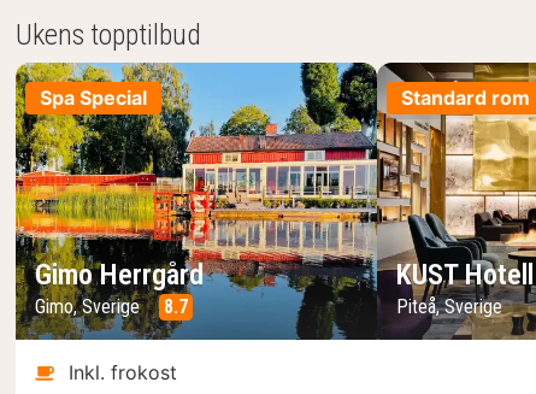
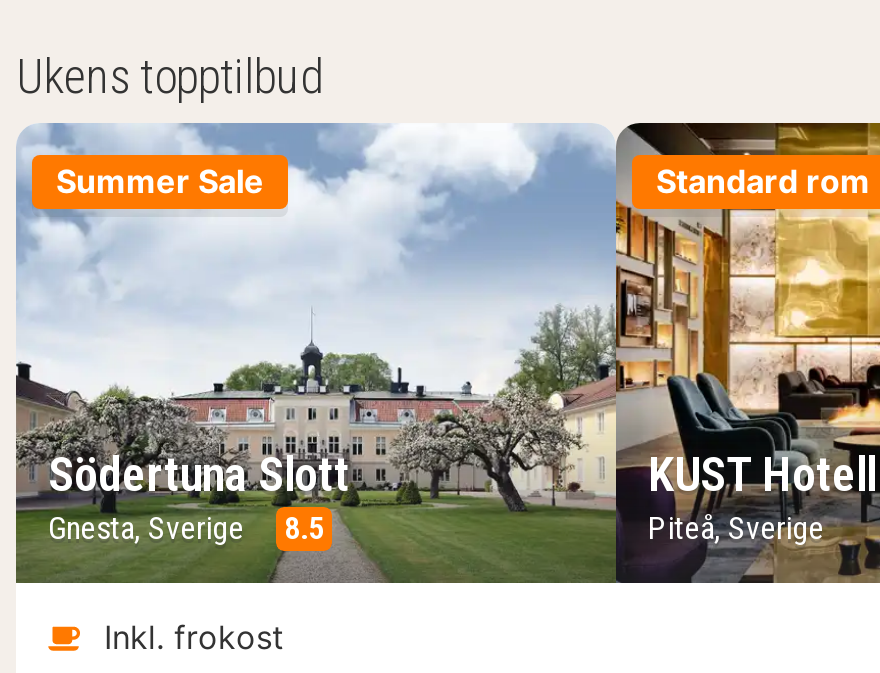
[14,61,378,340] [image] | Spa Special -> [14,121,618,583] [image] | Summer Sale
[35,258,204,318] Gimo Herrgård | Gimo, Sverige | 8.7 -> [48,447,350,547] Södertuna Slott | Gnesta, Sverige | 8.5

